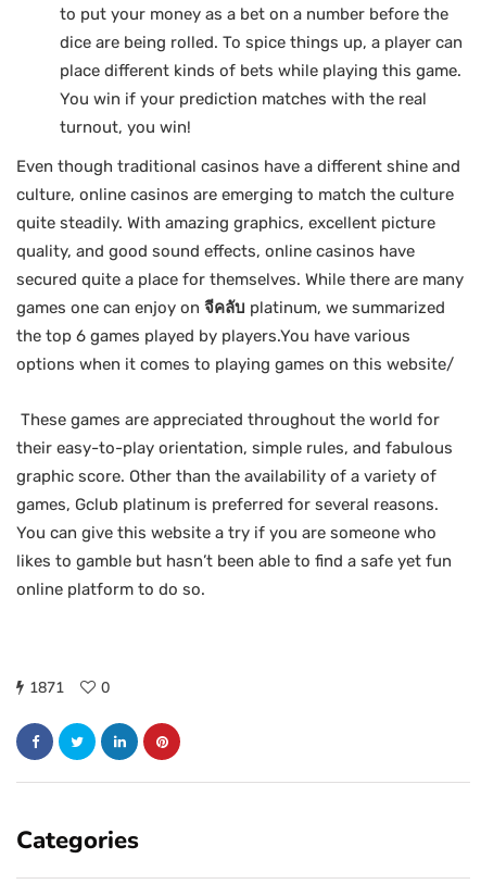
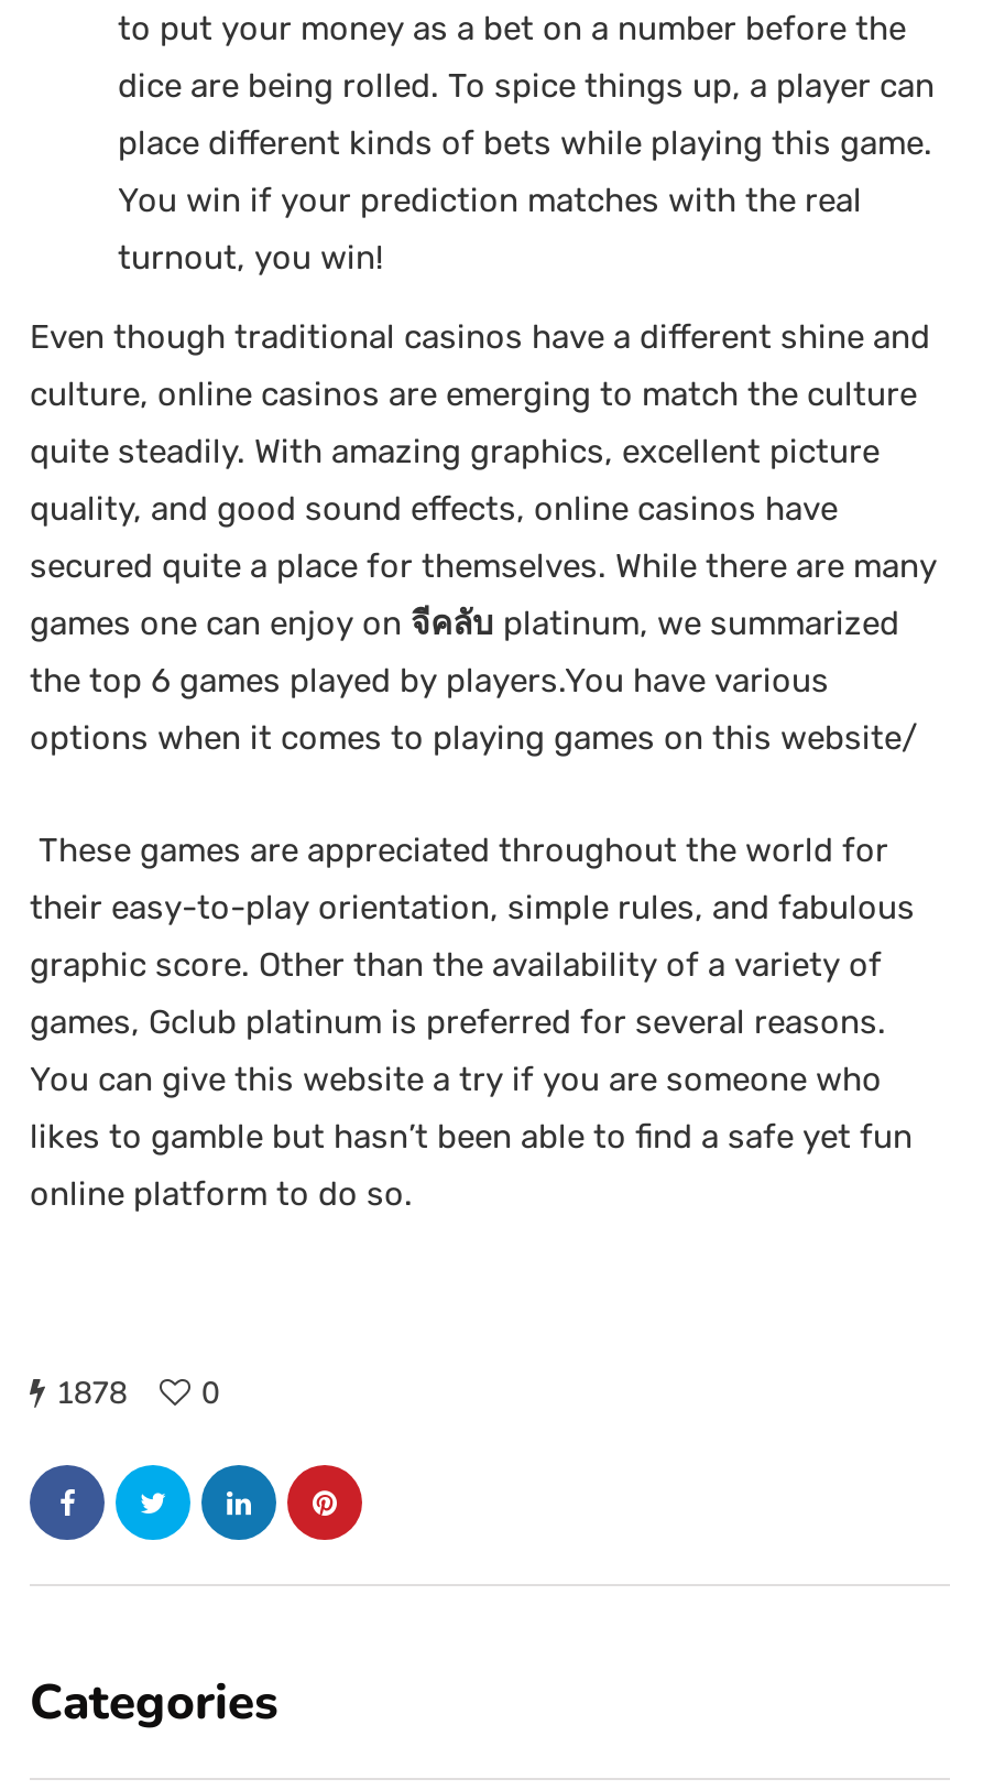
[29,677,110,698] 1871 0 -> [56,1373,219,1414] 1878 0

